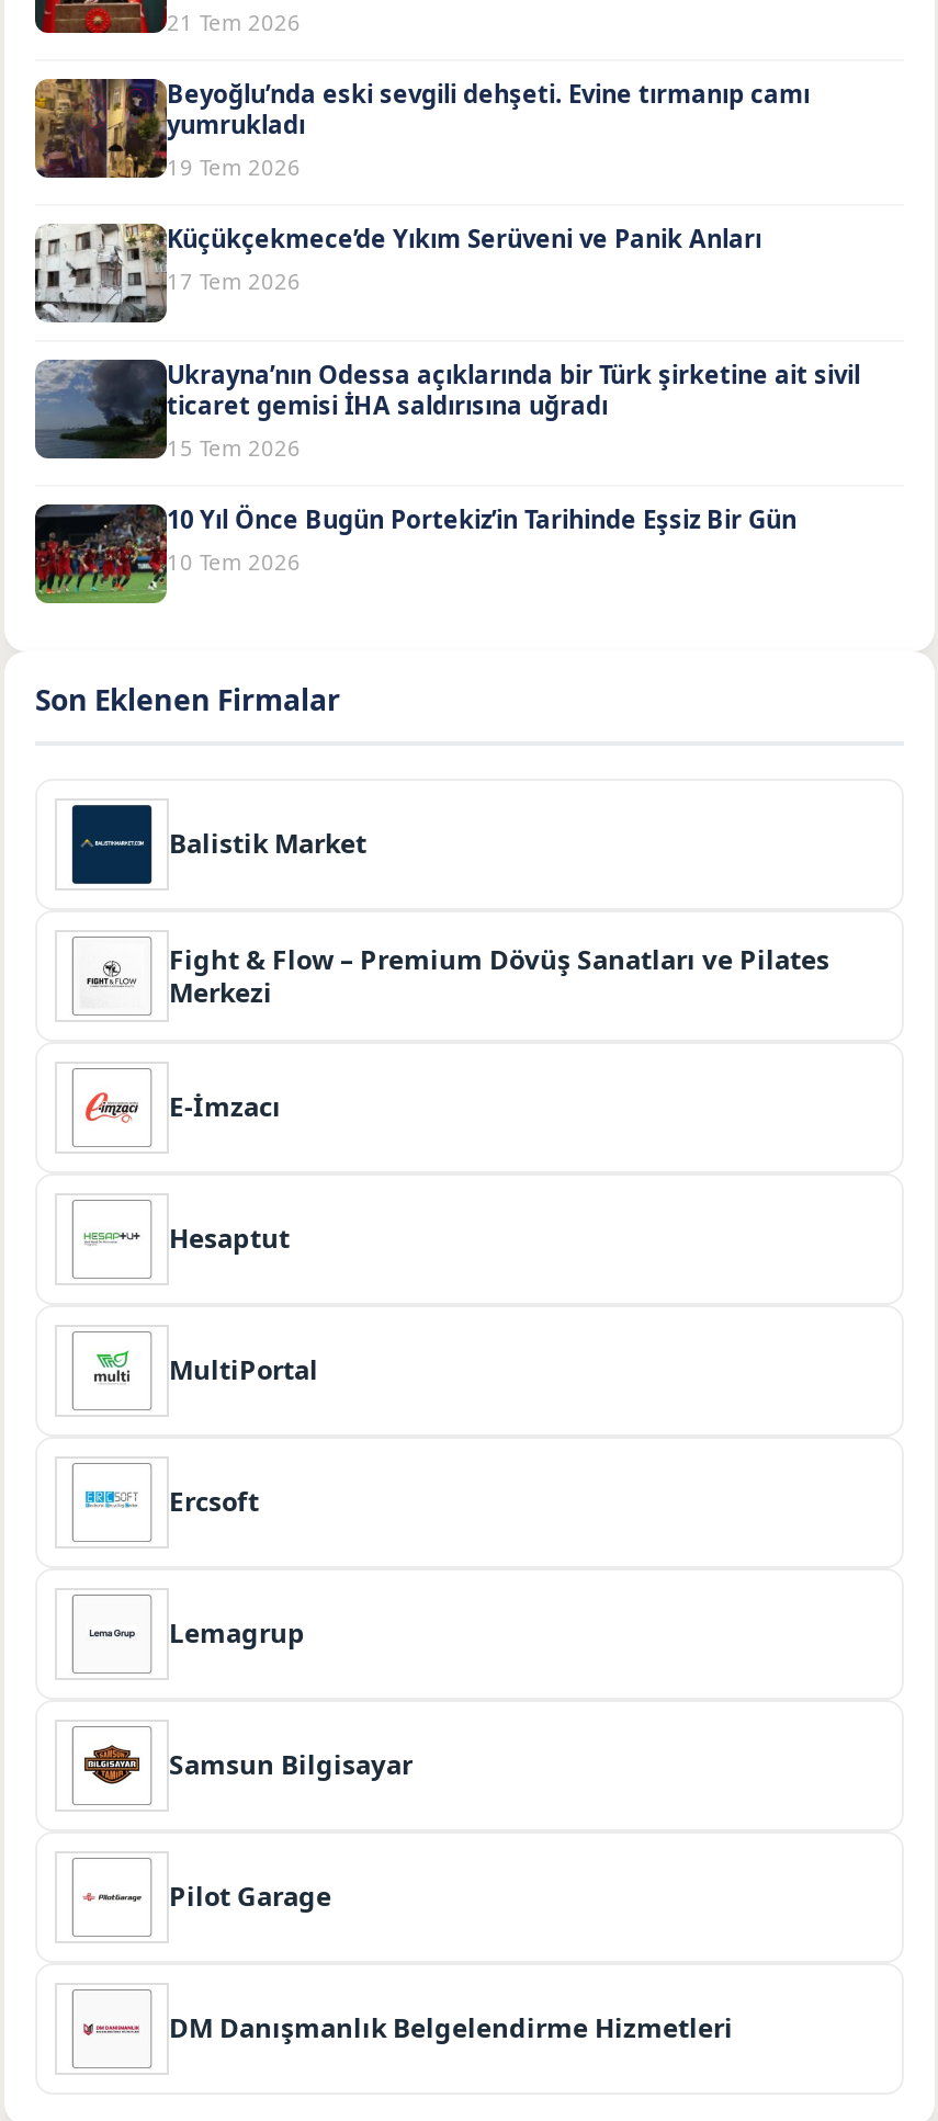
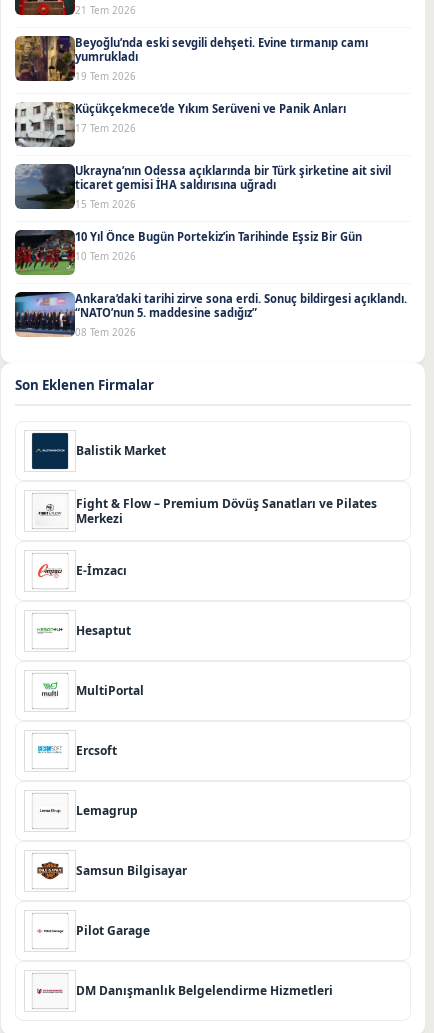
none -> [14,291,407,339] [image] | Ankara’daki tarihi zirve sona erdi. Sonuç bildirgesi açıklandı. | “NATO’nun 5. maddesine sadığız” | 08 Tem 2026

